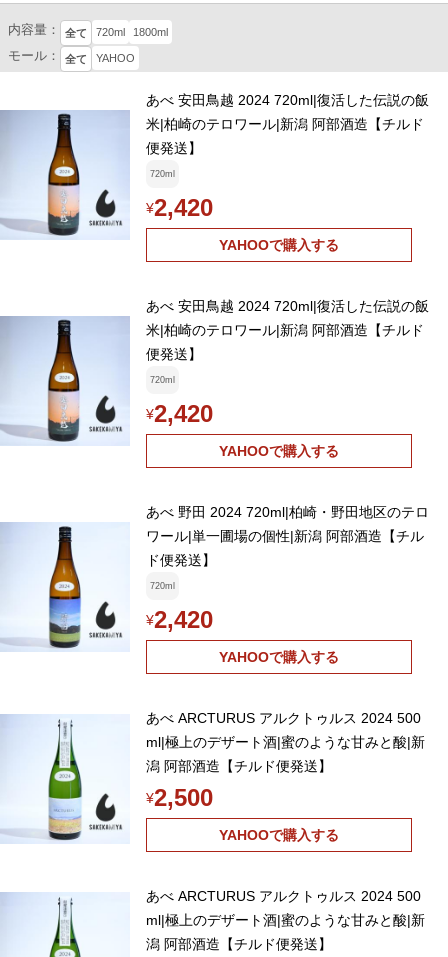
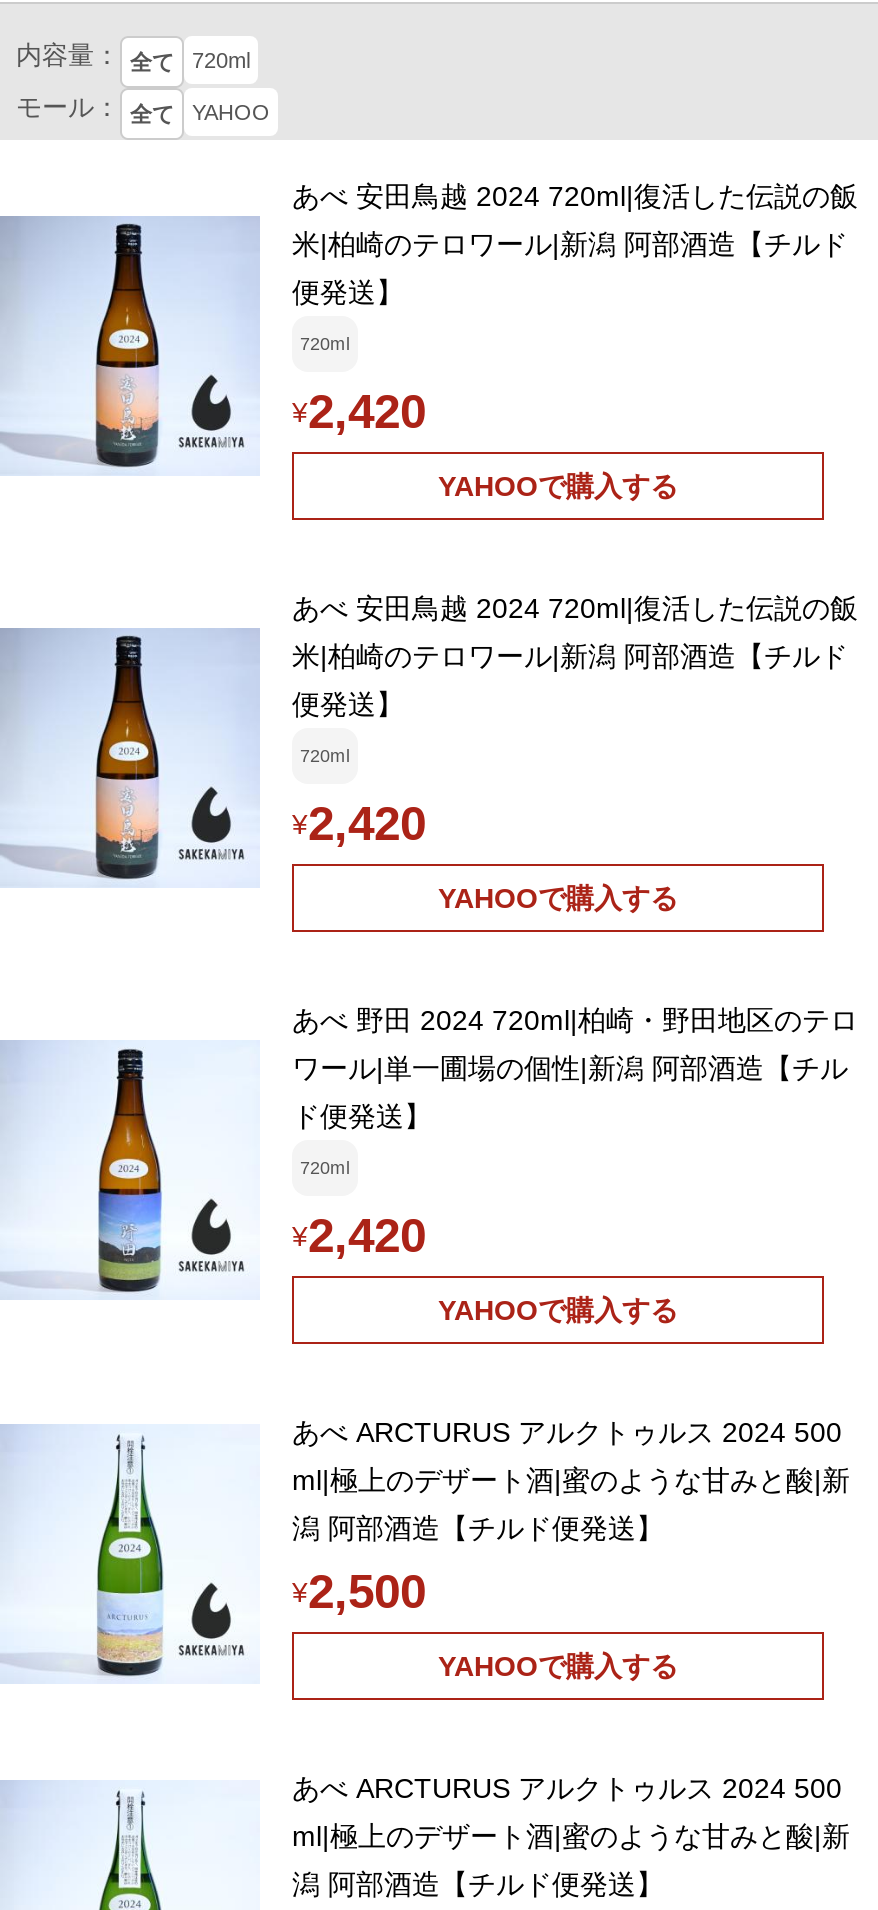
[133,26,168,38] 1800ml -> none

